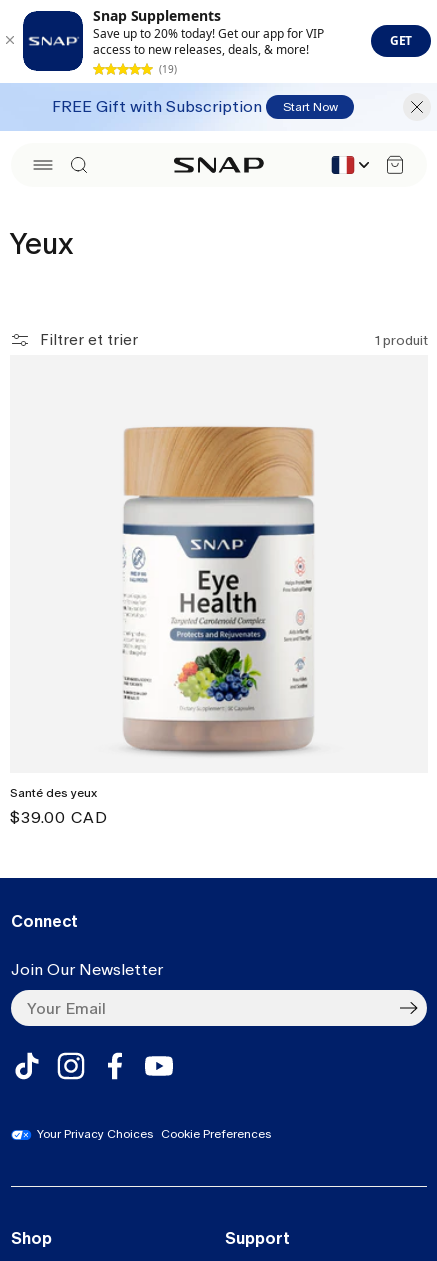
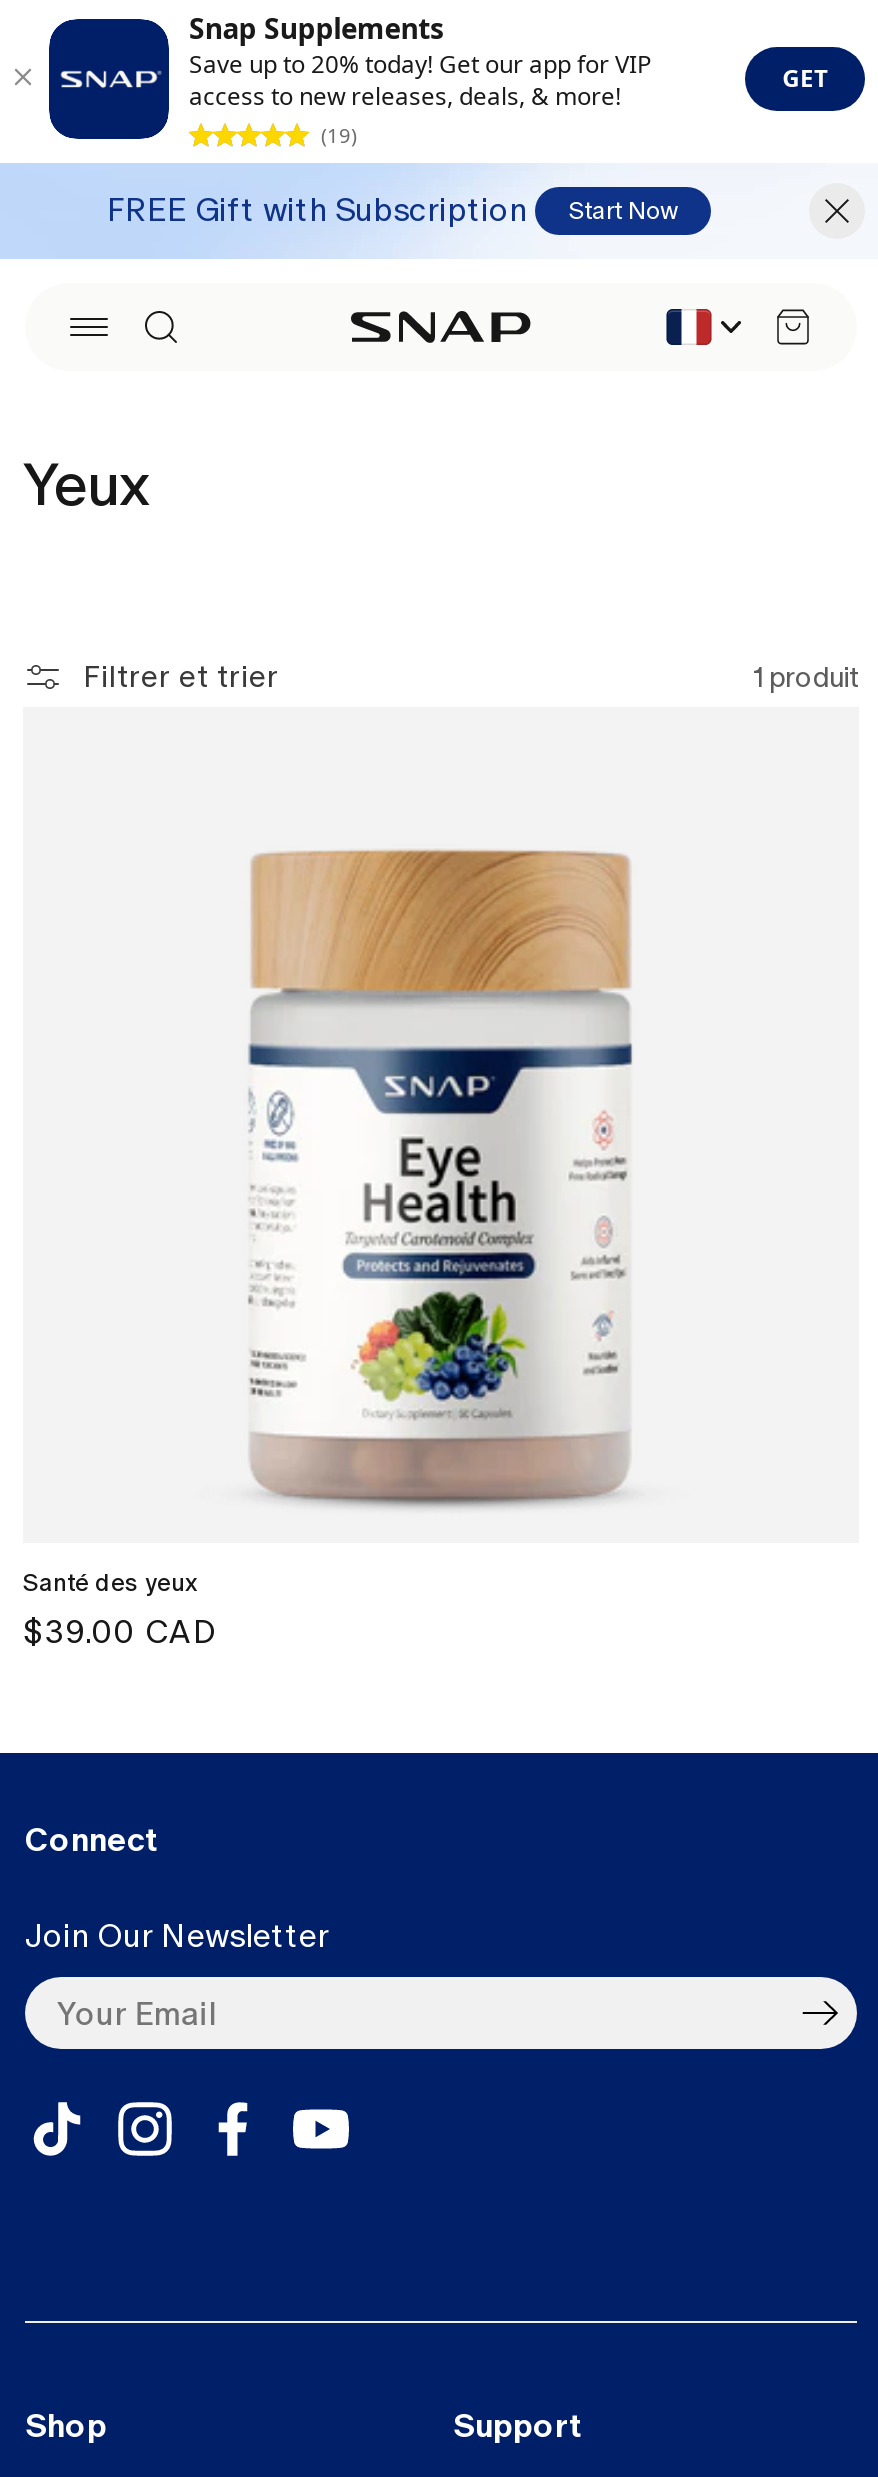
[34,1127,271,1141] Your Privacy Choices Cookie Preferences -> none

